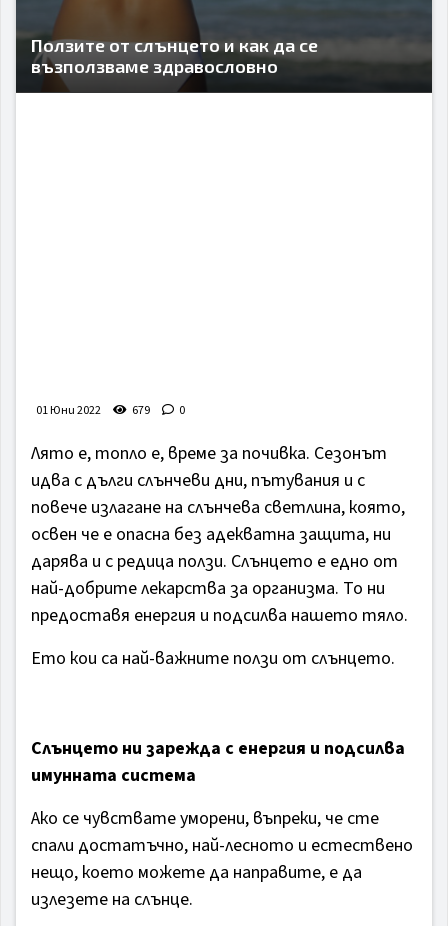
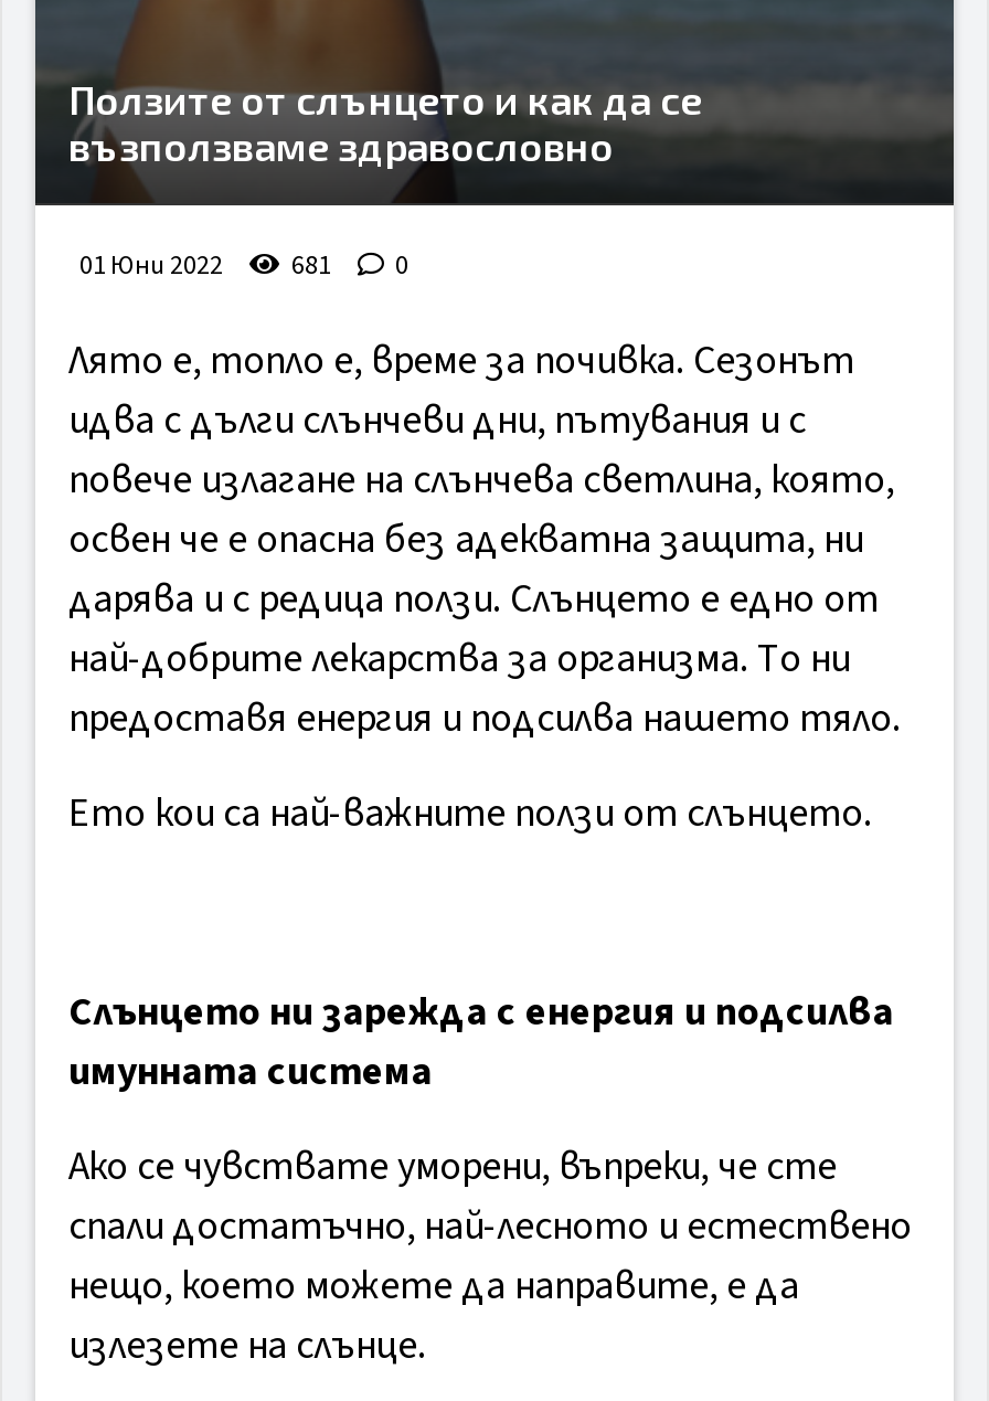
[36,402,185,419] 01 Юни 2022 679 0 -> [79,247,408,284] 01 Юни 2022 681 0

